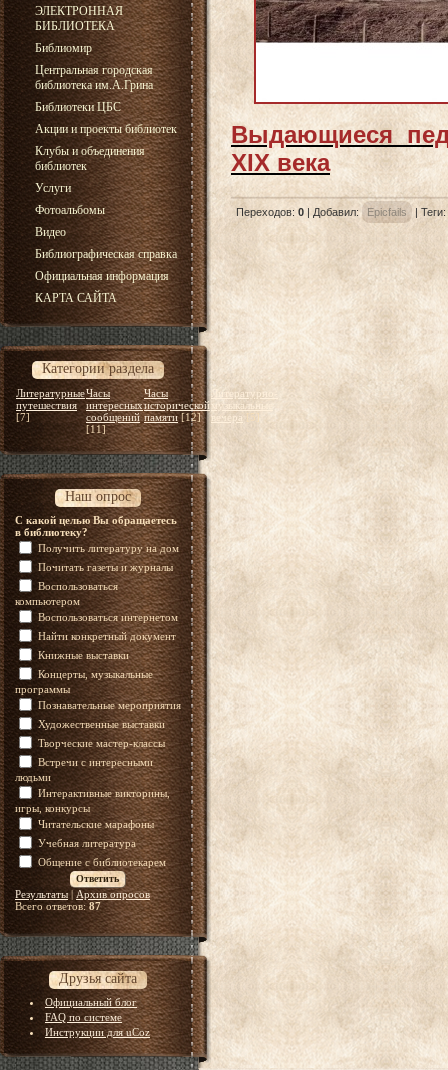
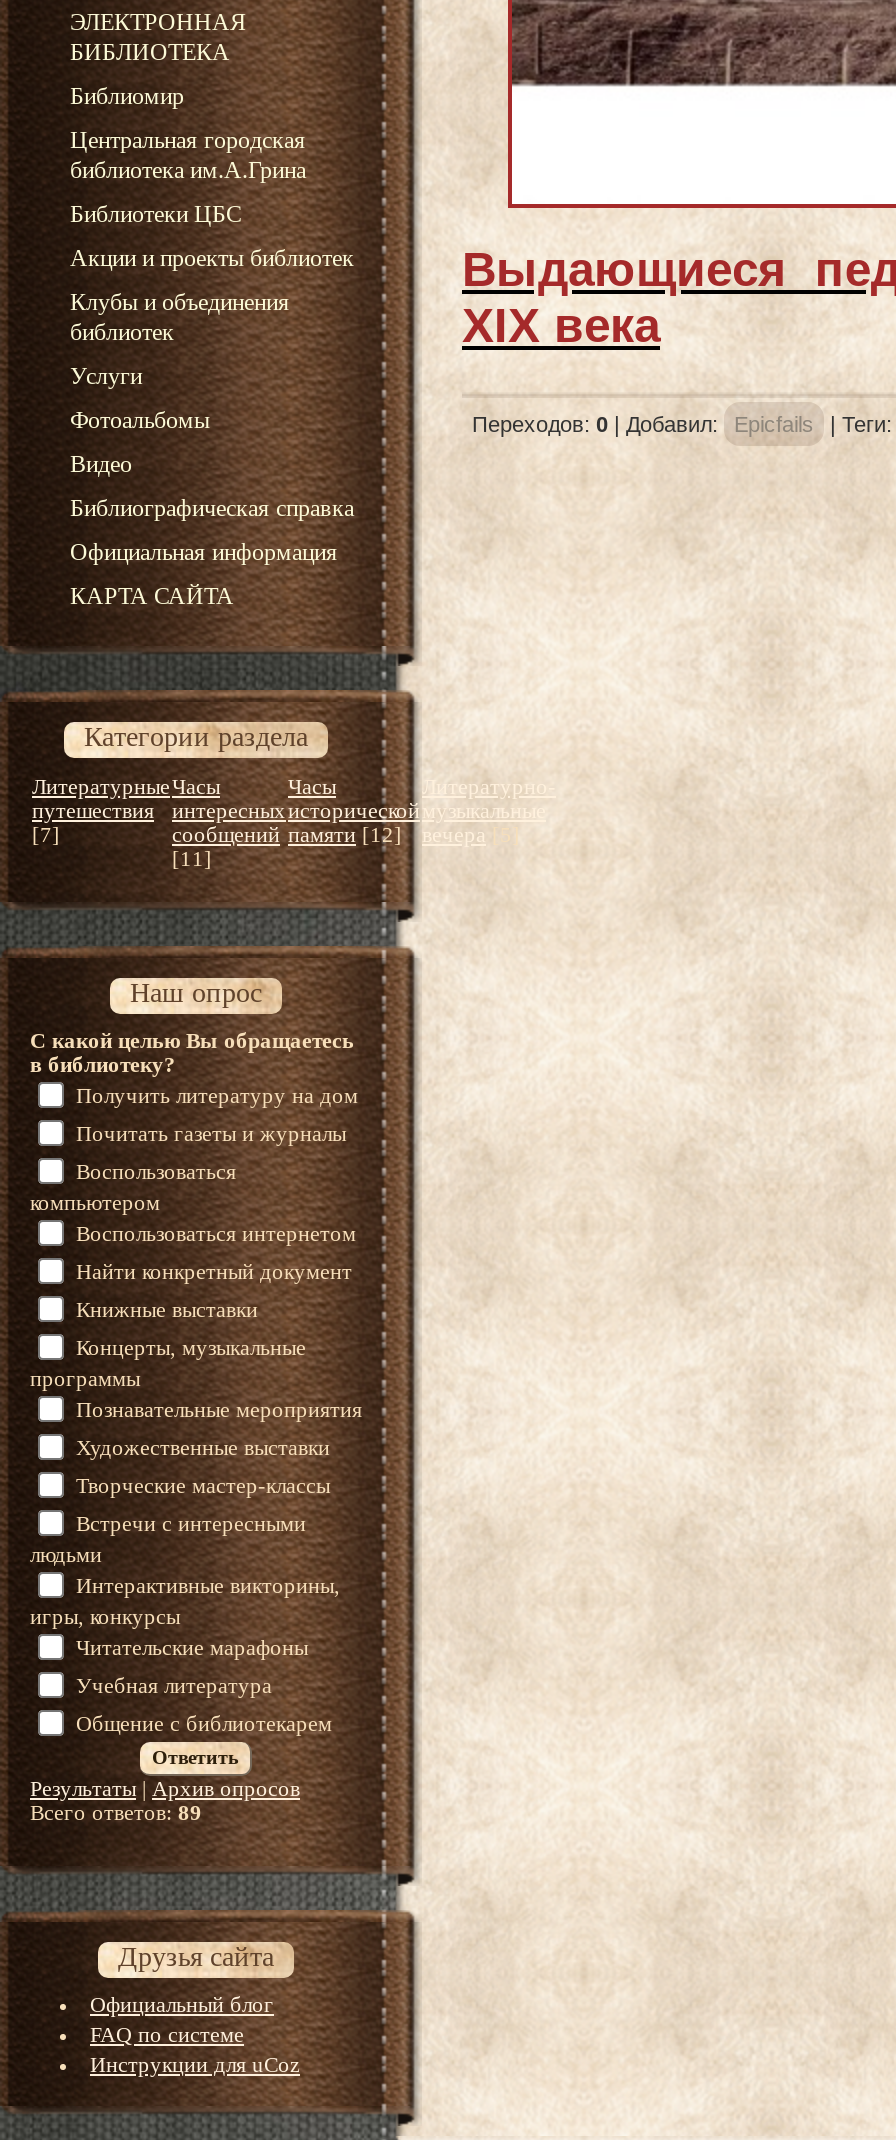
[15,900,101,912] Всего ответов:87 -> [30,1800,202,1824] Всего ответов:89

